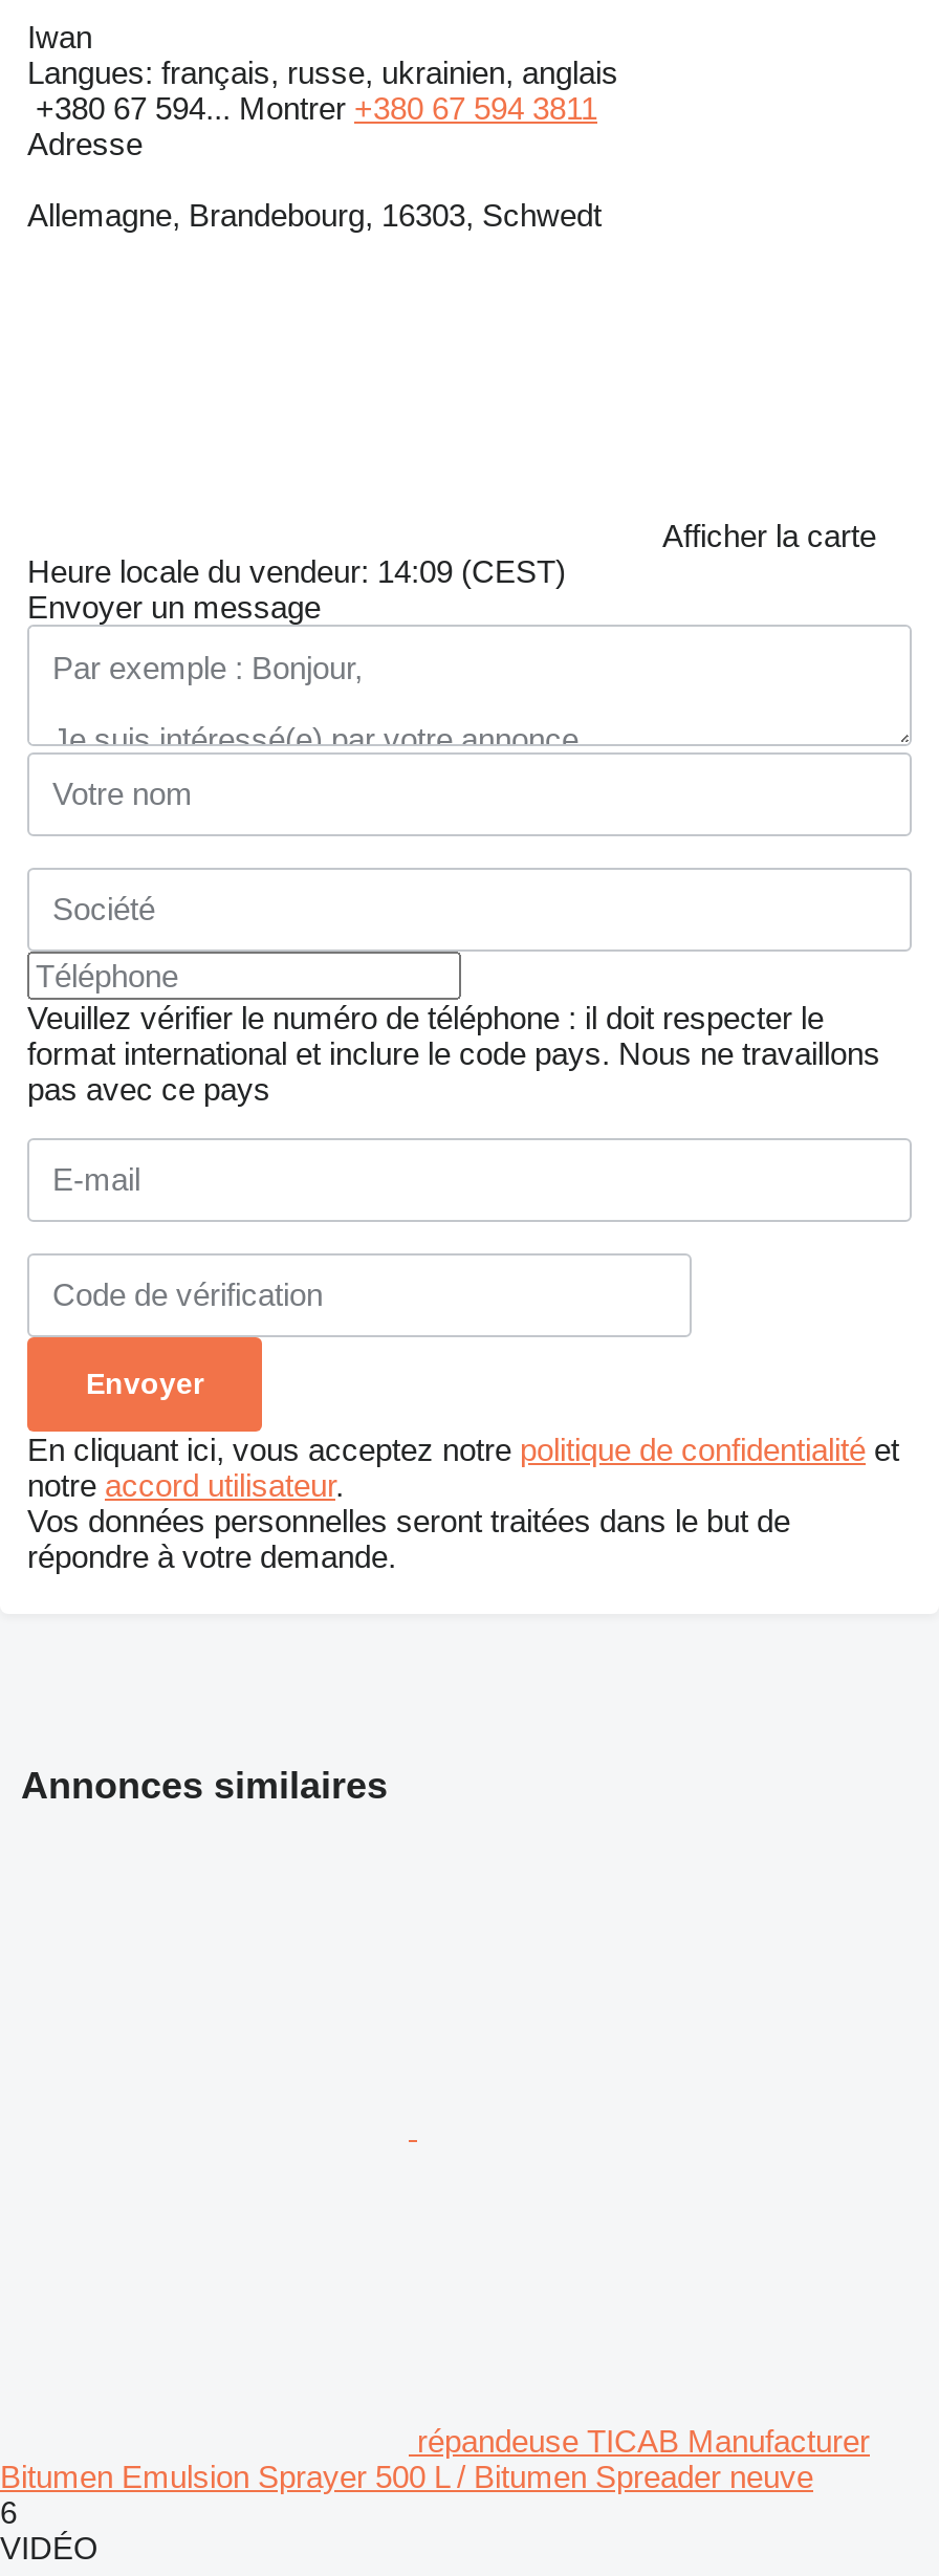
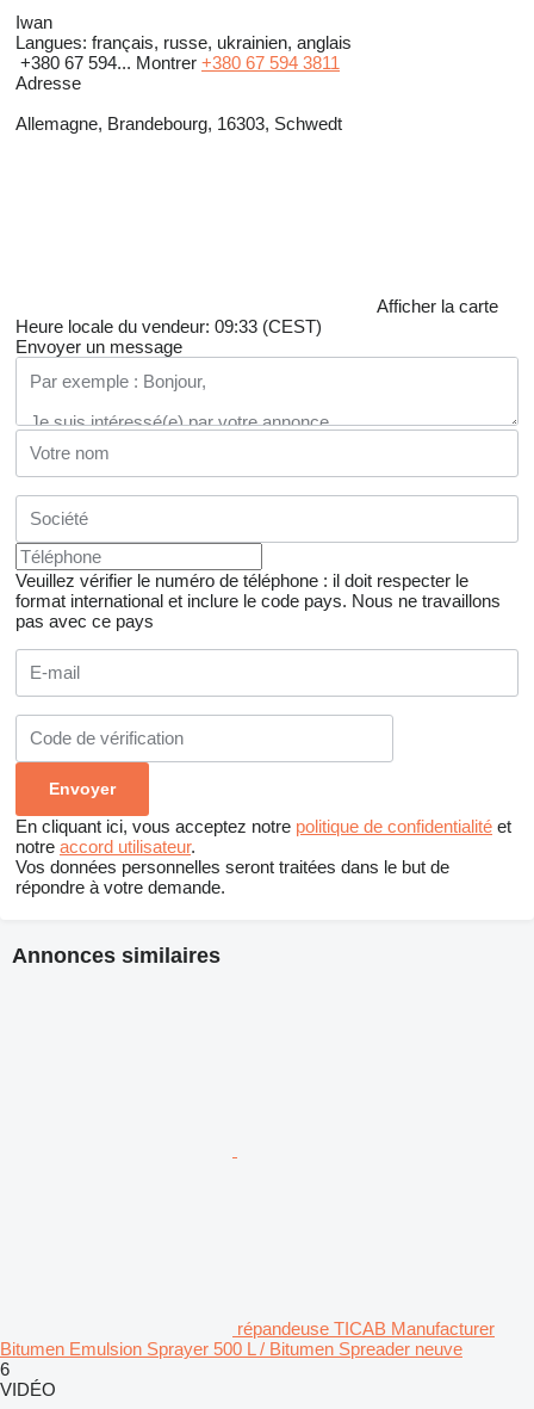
[27,552,566,588] Heure locale du vendeur: 14:09 (CEST) -> [15,316,322,336] Heure locale du vendeur: 09:33 (CEST)

